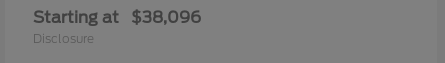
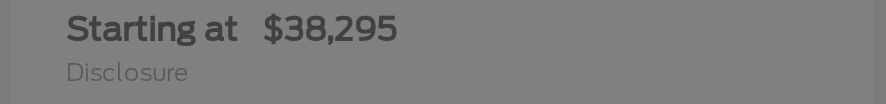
[33,8,201,27] Starting at $38,096 -> [66,11,396,49] Starting at $38,295

